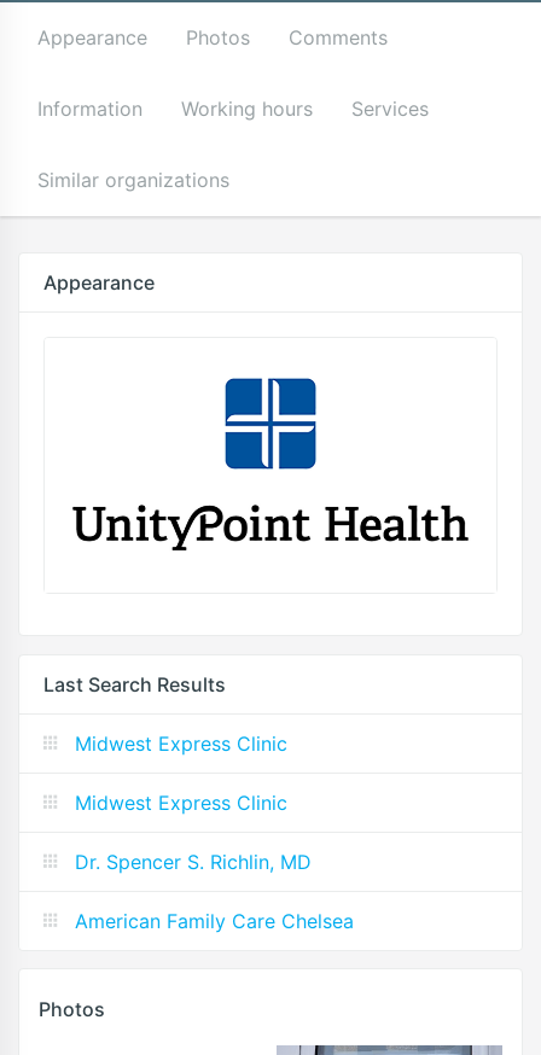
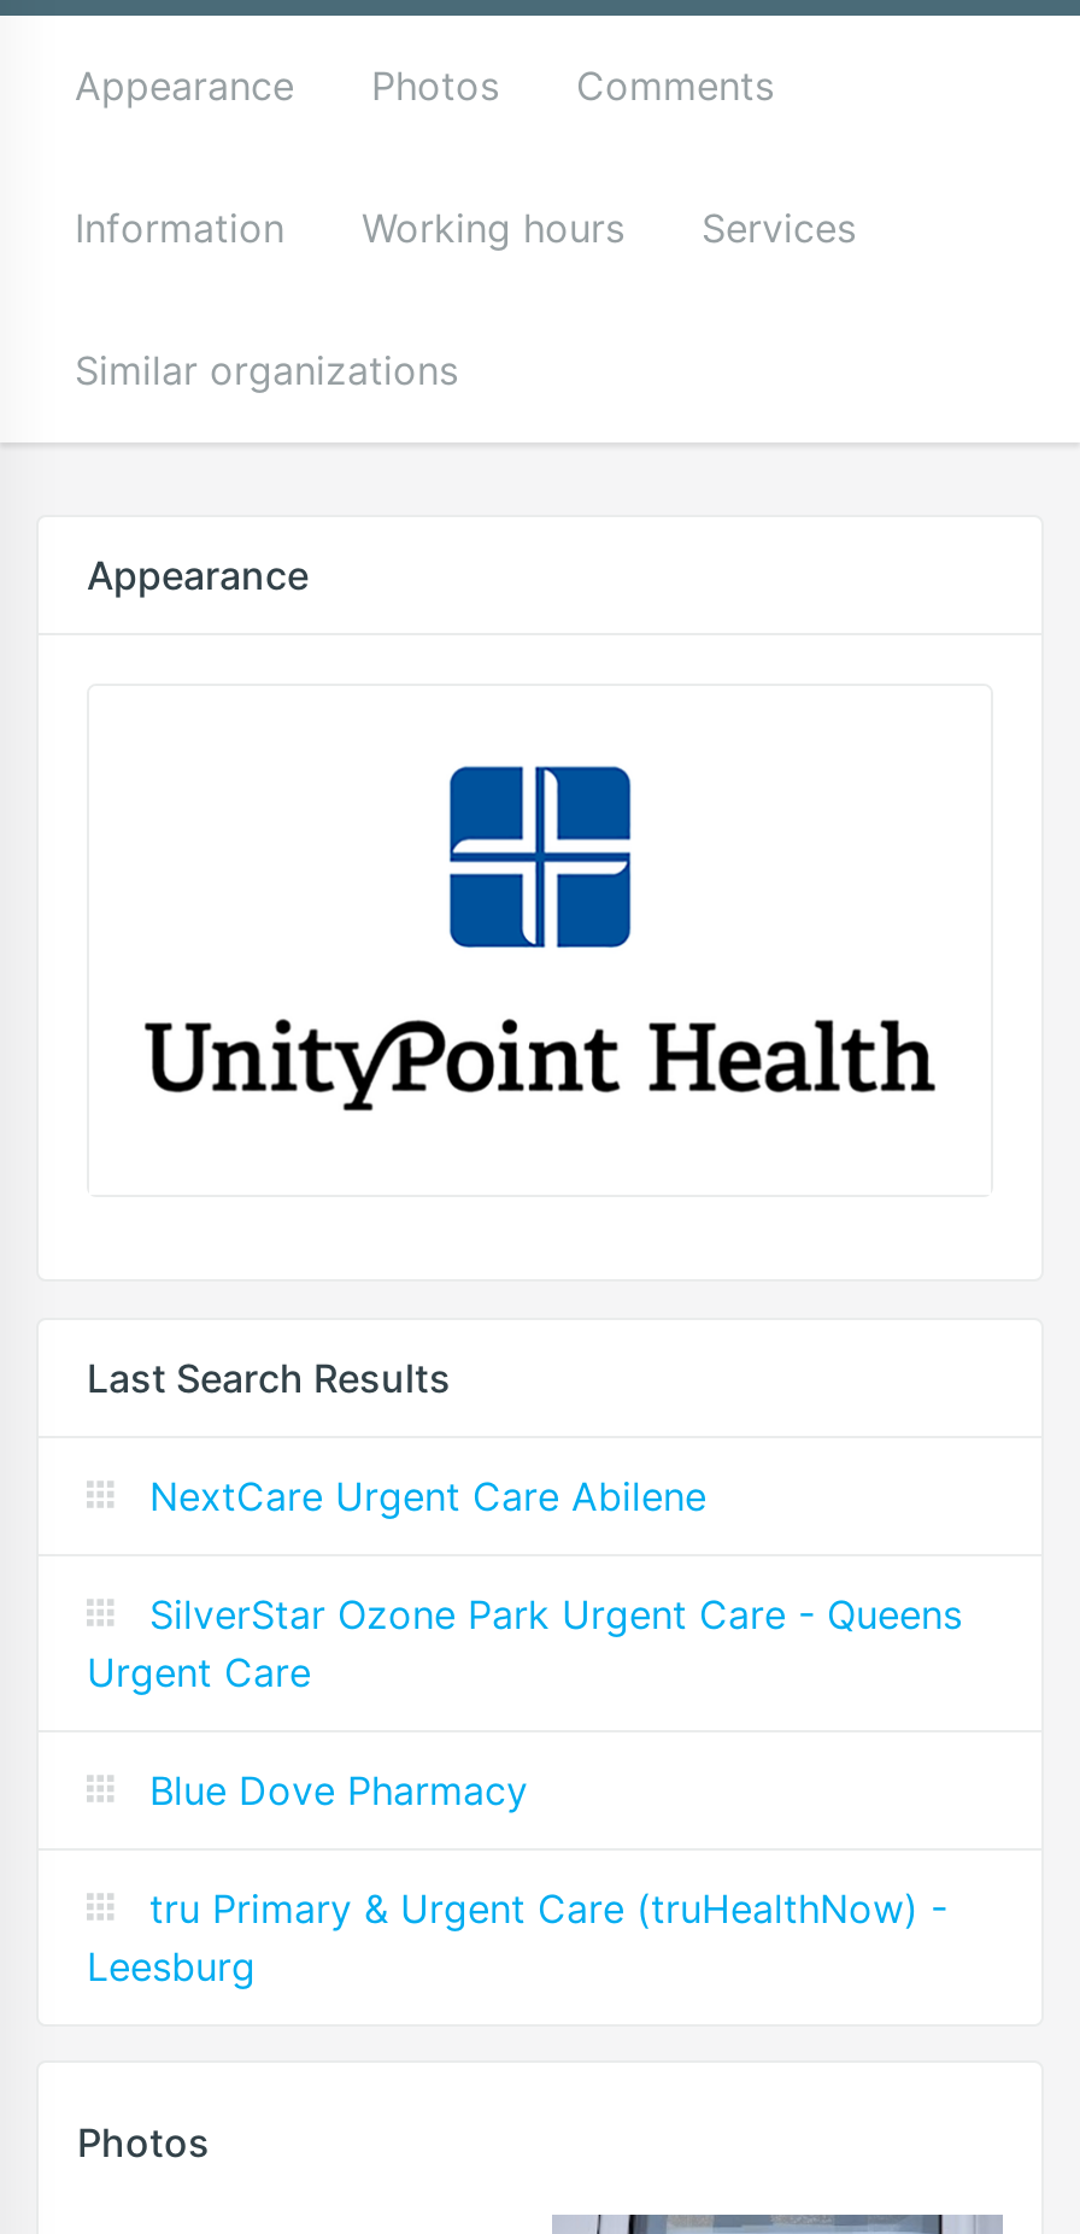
[75,731,287,755] Midwest Express Clinic -> [149,1471,706,1519] NextCare Urgent Care Abilene
[75,790,287,814] Midwest Express Clinic -> [87,1589,962,1695] SilverStar Ozone Park Urgent Care - Queens | Urgent Care
[75,849,312,873] Dr. Spencer S. Richlin, MD -> [149,1765,528,1813] Blue Dove Pharmacy
[75,908,354,933] American Family Care Chelsea -> [87,1883,947,1990] tru Primary & Urgent Care (truHealthNow) - | Leesburg

